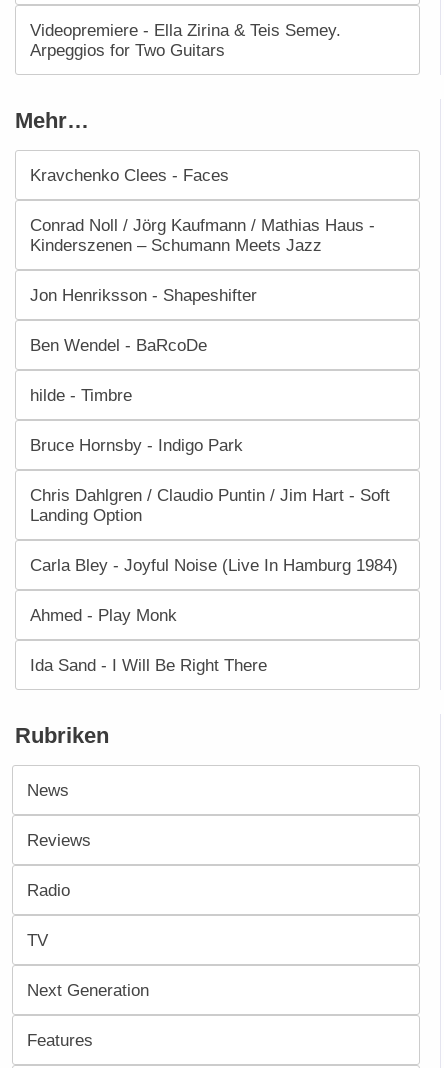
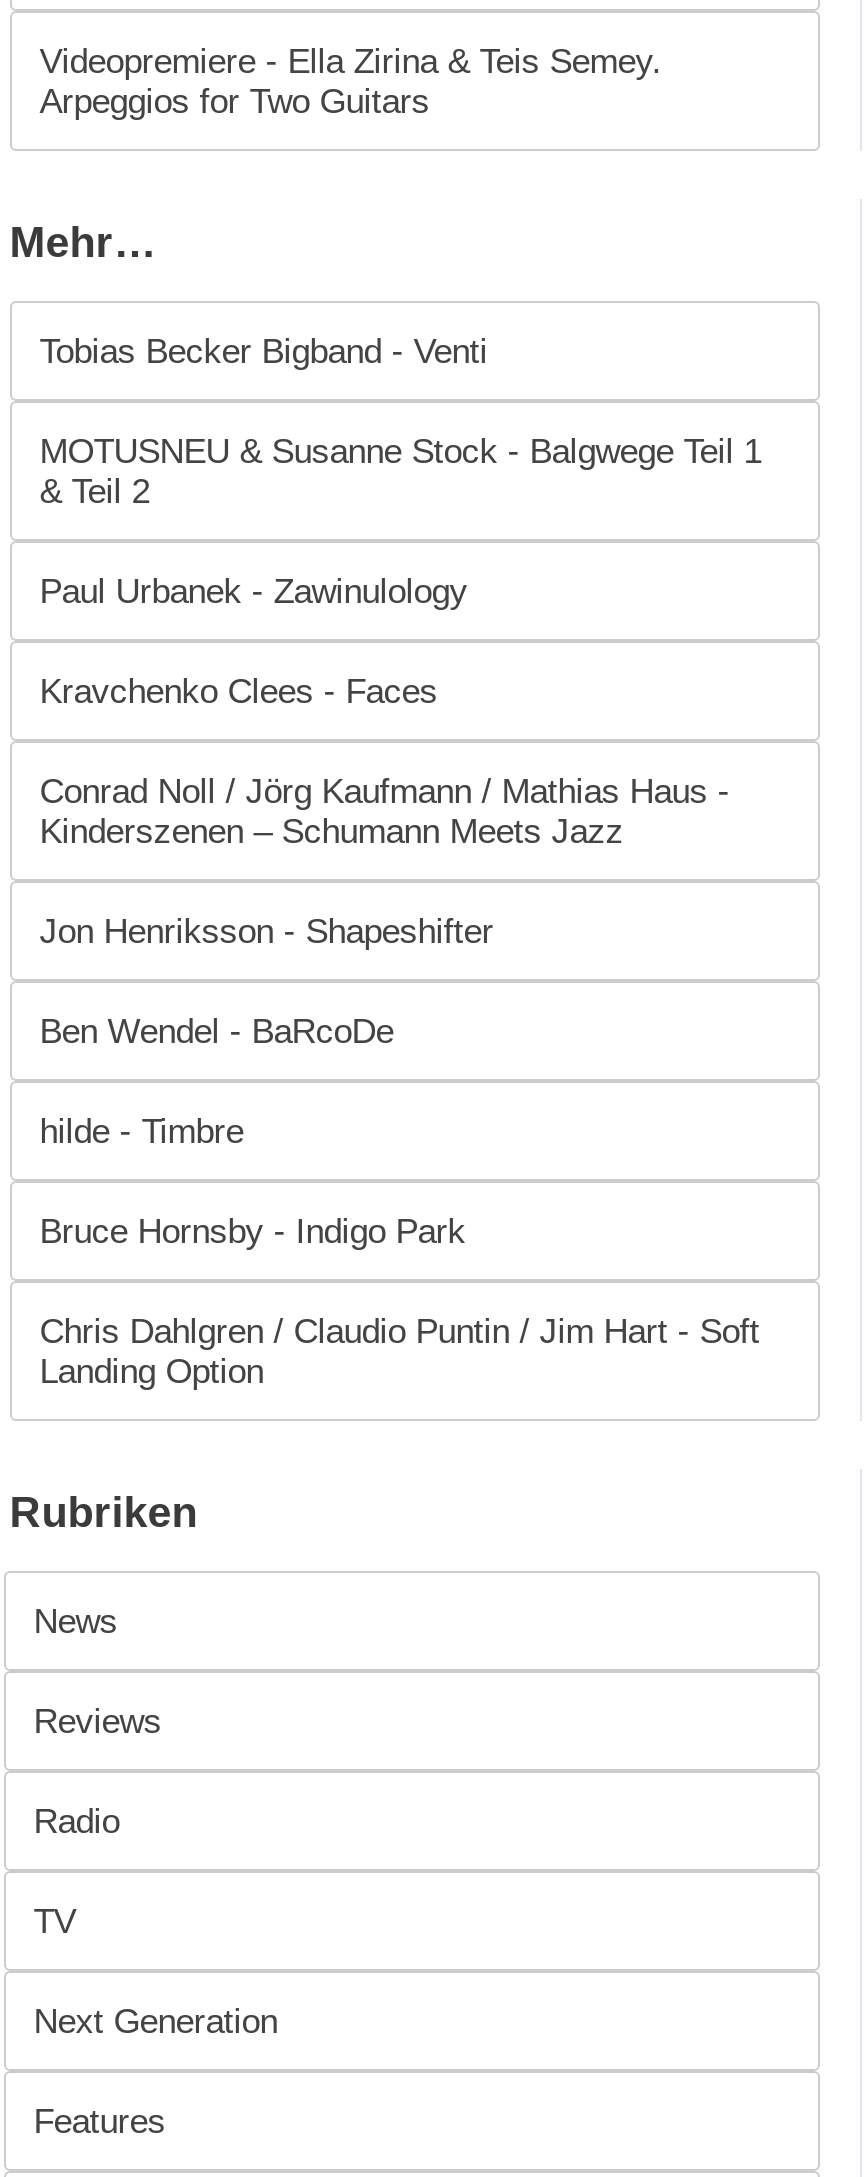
none -> [40,332,762,612] Tobias Becker Bigband - Venti | MOTUSNEU & Susanne Stock - Balgwege Teil 1 | & Teil 2 | Paul Urbanek - Zawinulology
moved [30,165,390,525] -> [40,672,760,1392]: Kravchenko Clees - Faces | Conrad Noll / Jörg Kaufmann / Mathias Haus - | Kinderszenen – Schumann Meets Jazz | ... | Chris Dahlgren / Claudio Puntin / Jim Hart - Soft | Landing Option
[30,555,398,675] Carla Bley - Joyful Noise (Live In Hamburg 1984) | Ahmed - Play Monk | Ida Sand - I Will Be Right There -> none

